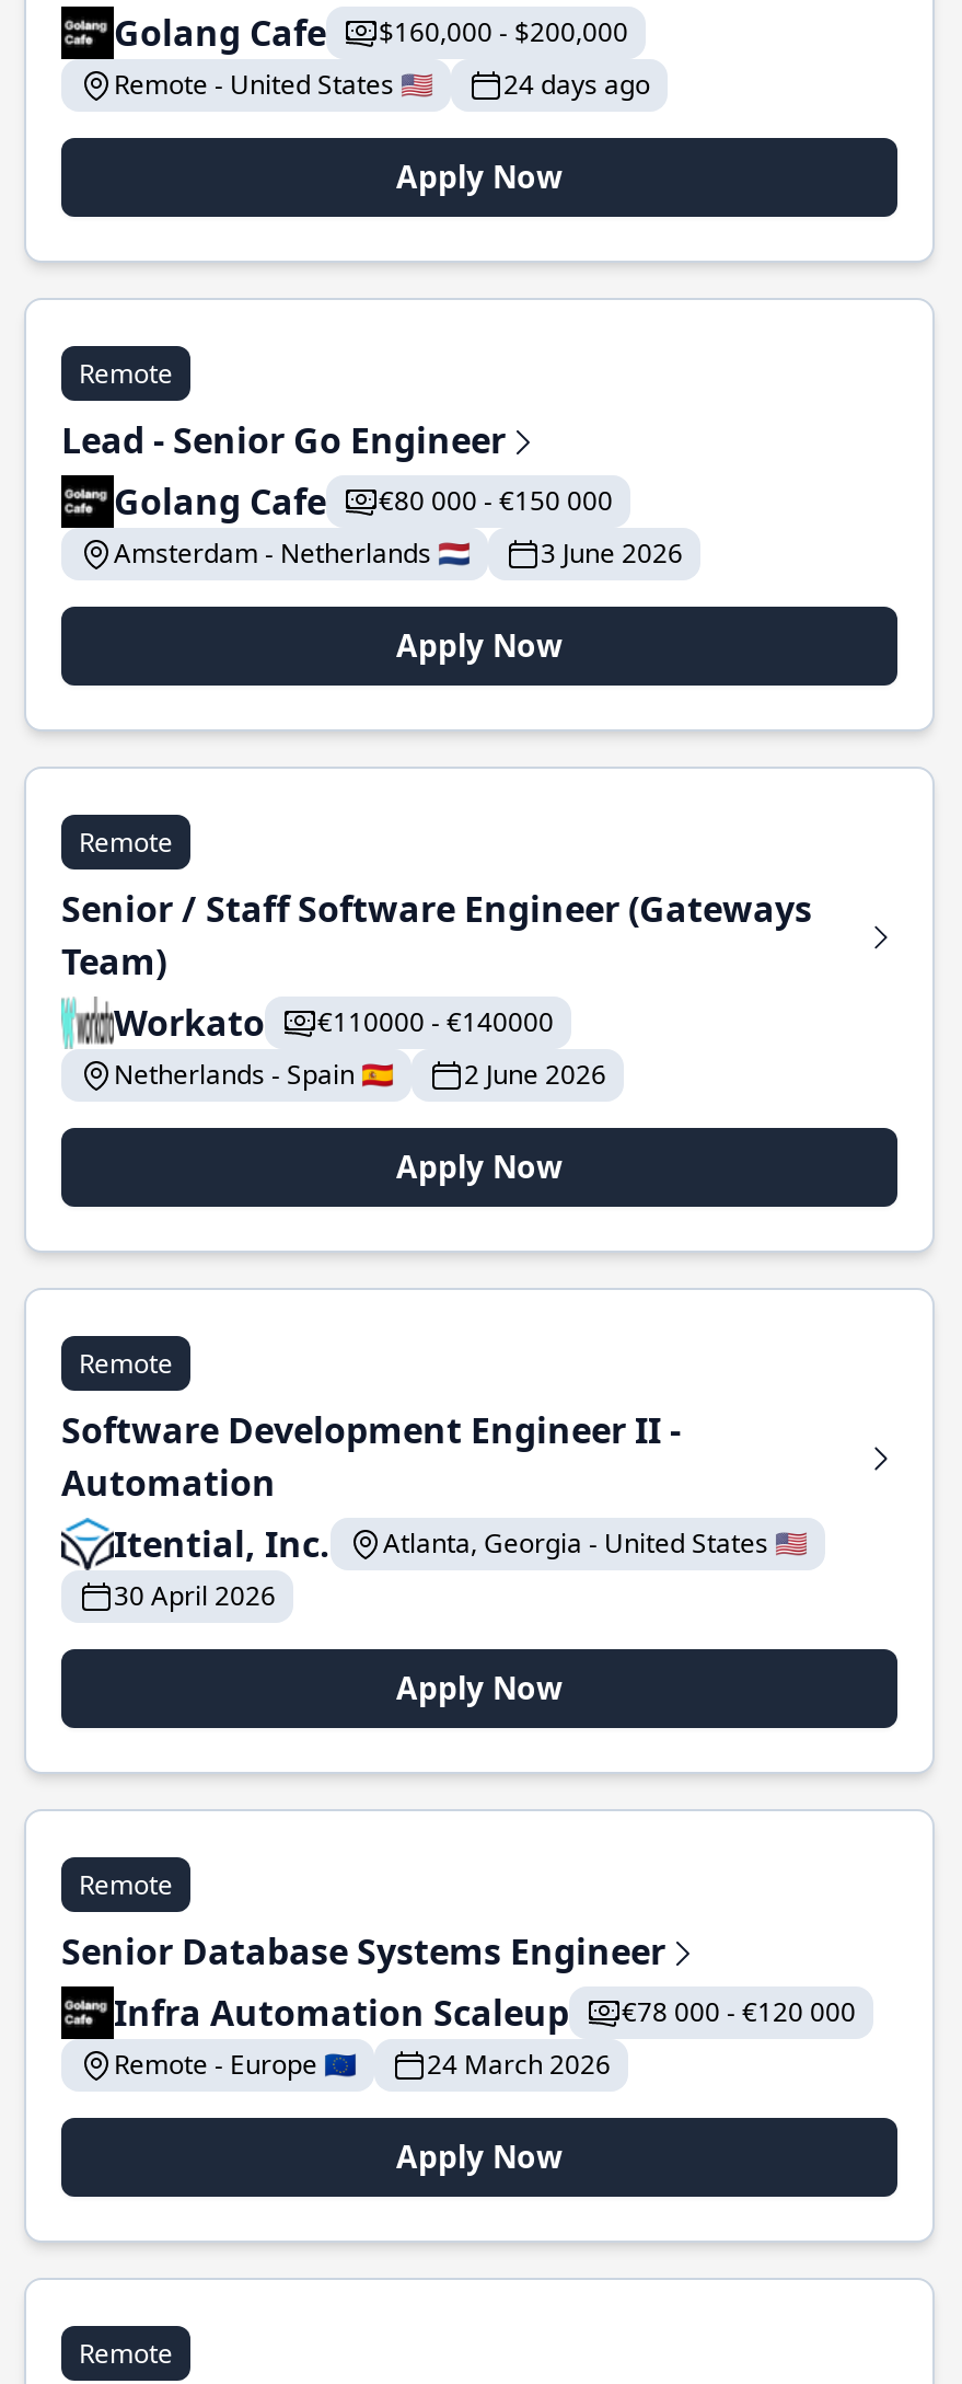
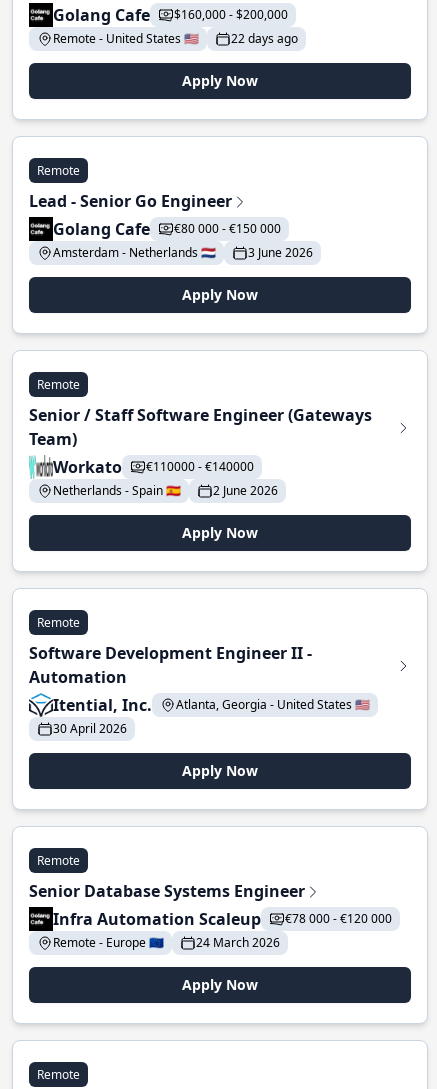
[503,66,650,103] 24 days ago -> [231,30,298,47] 22 days ago

